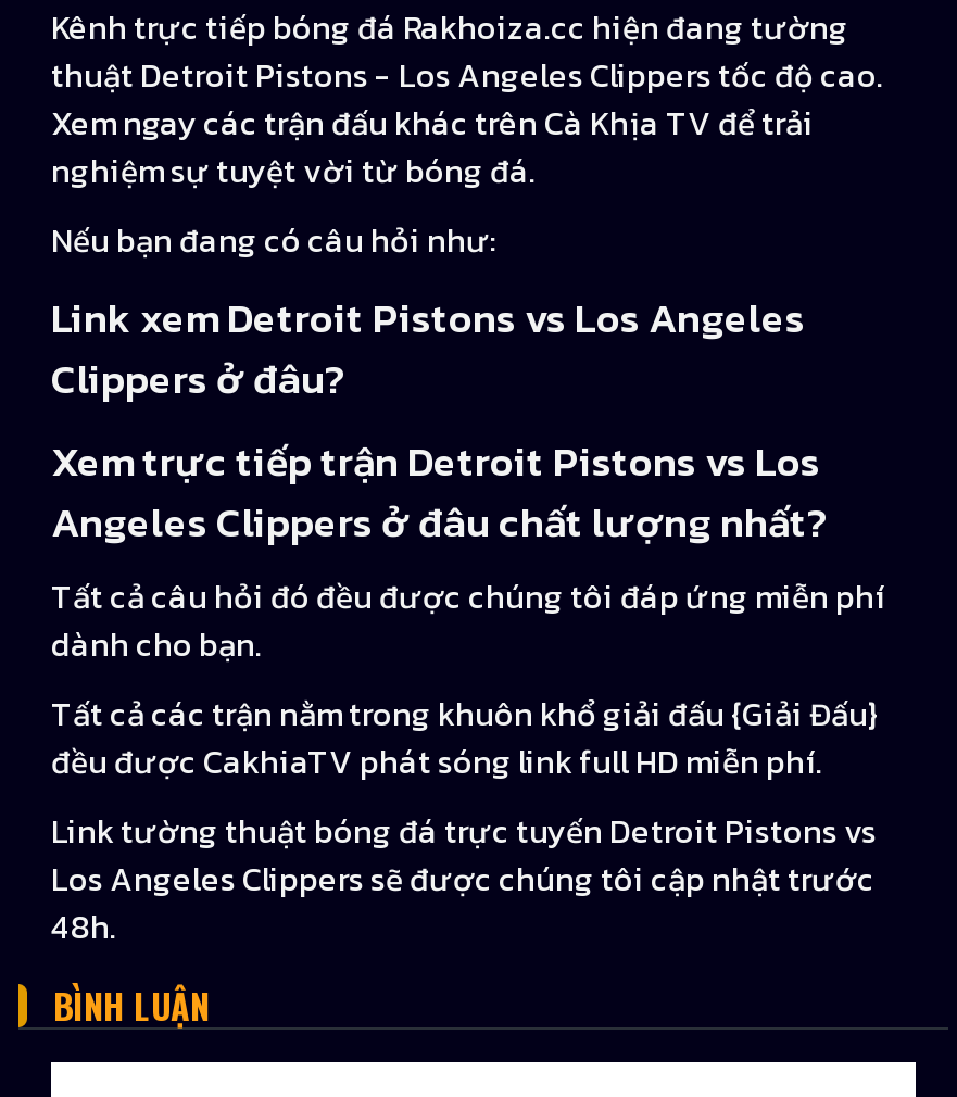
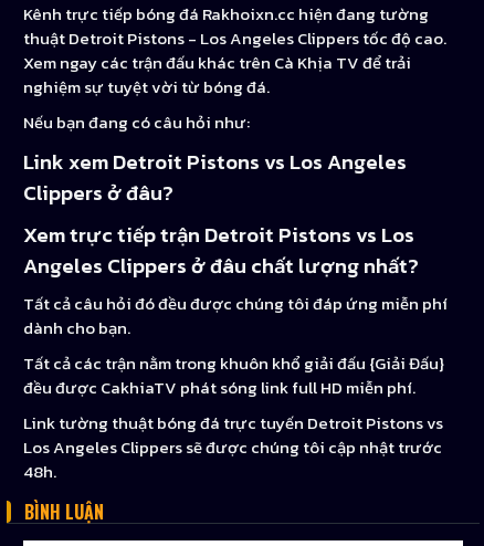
[51,3,848,53] Kênh trực tiếp bóng đá Rakhoiza.cc hiện đang tường -> [23,1,429,27] Kênh trực tiếp bóng đá Rakhoixn.cc hiện đang tường

